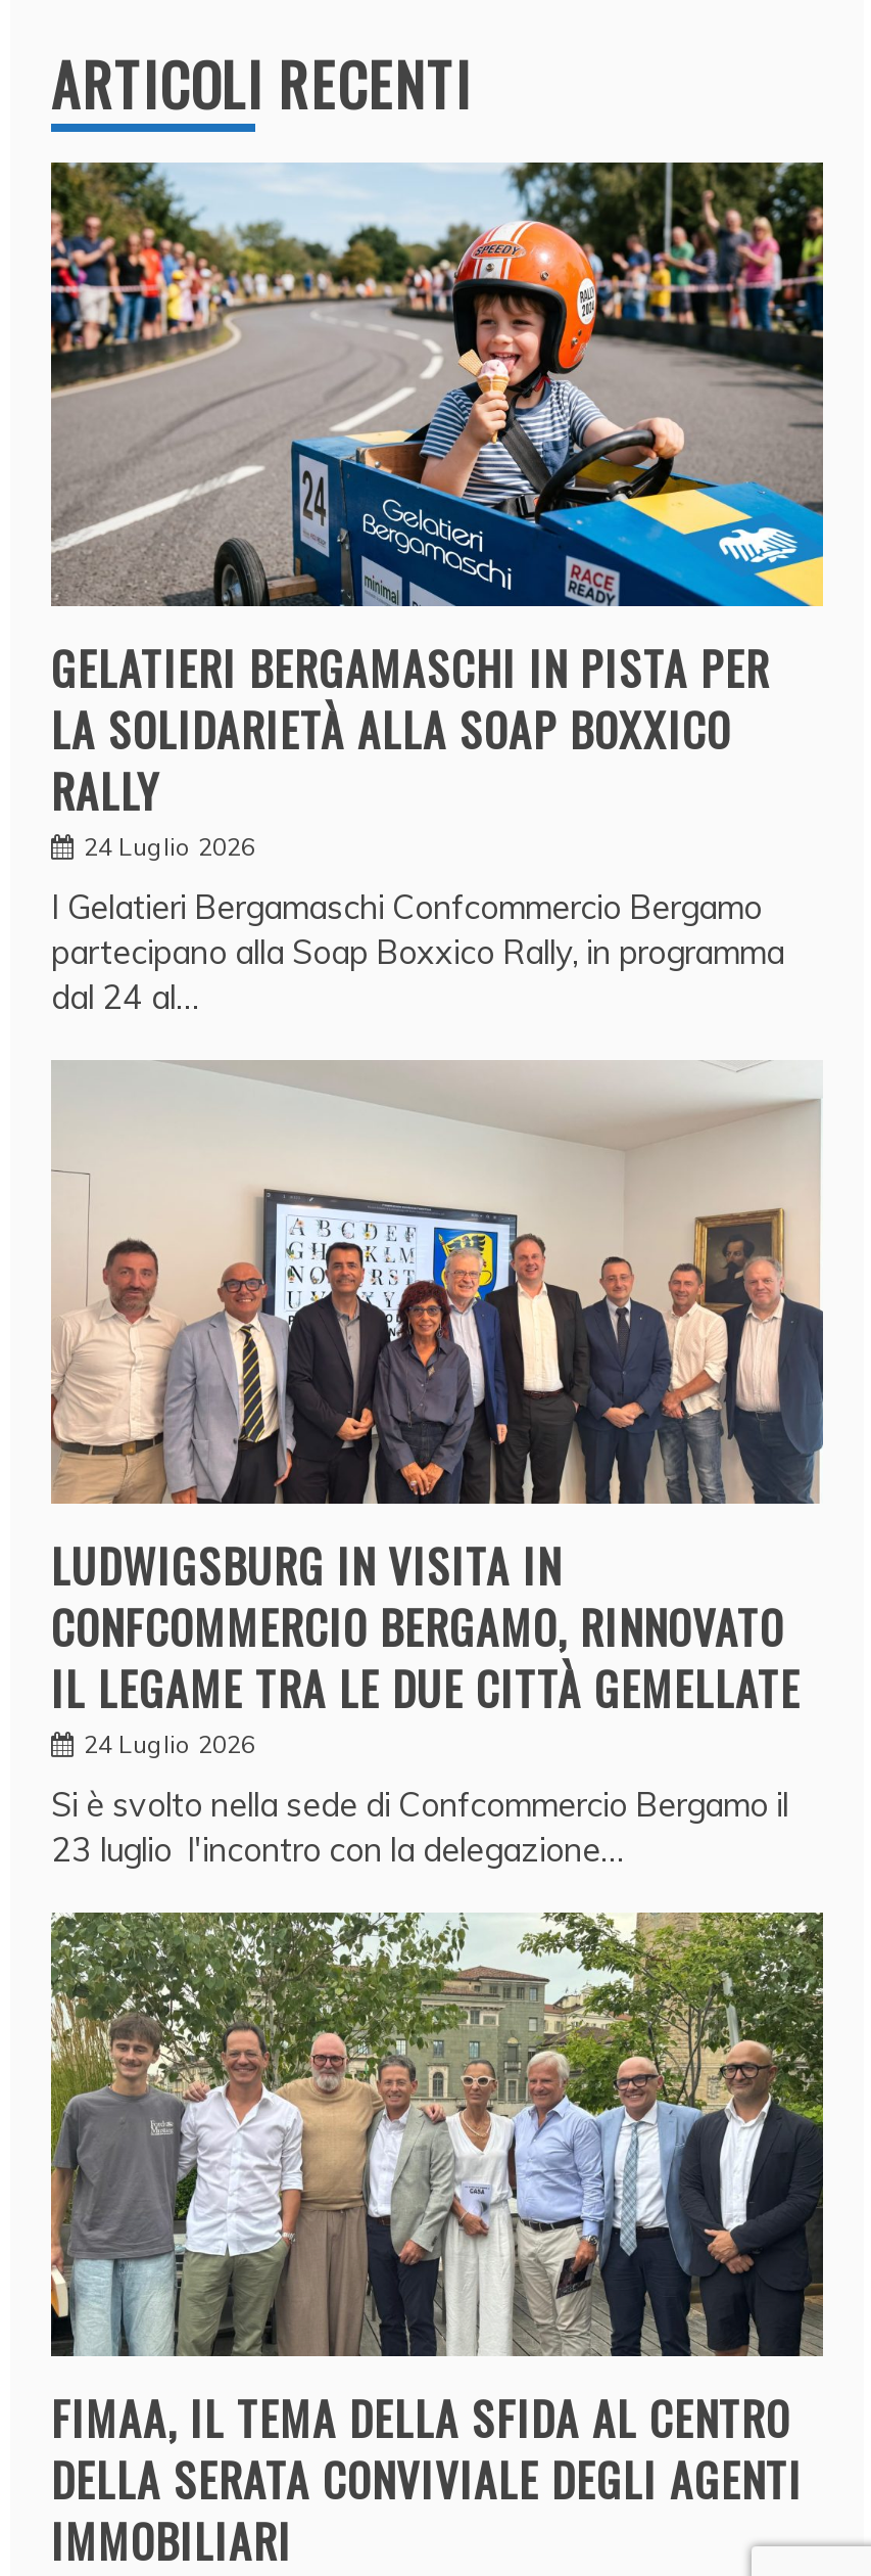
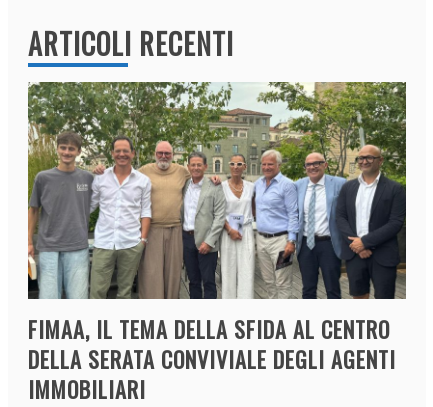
[49,160,825,1017] [image] | GELATIERI BERGAMASCHI IN PISTA PER | LA SOLIDARIETÀ ALLA SOAP BOXXICO | RALLY | 24 Luglio 2026 | I Gelatieri Bergamaschi Confcommercio Bergamo | partecipano alla Soap Boxxico Rally, in programma | dal 24 al… -> none
[49,1060,825,1870] [image] | LUDWIGSBURG IN VISITA IN | CONFCOMMERCIO BERGAMO, RINNOVATO | IL LEGAME TRA LE DUE CITTÀ GEMELLATE | 24 Luglio 2026 | Si è svolto nella sede di Confcommercio Bergamo il | 23 luglio l'incontro con la delegazione… -> none

